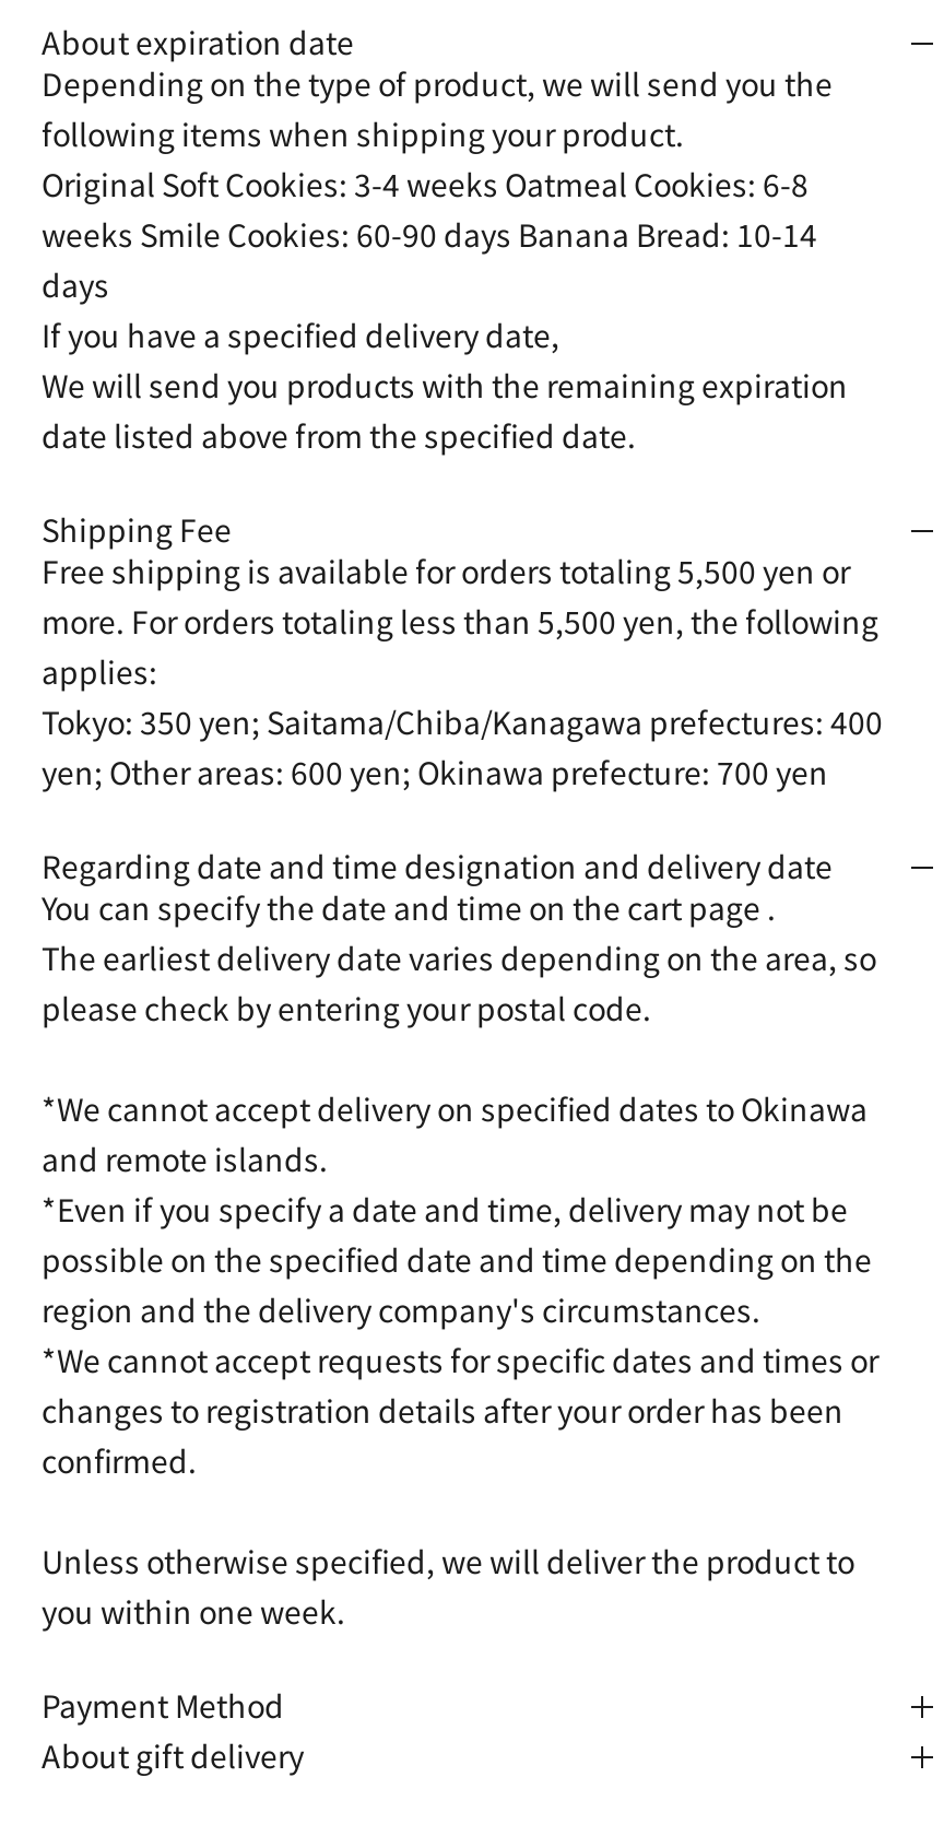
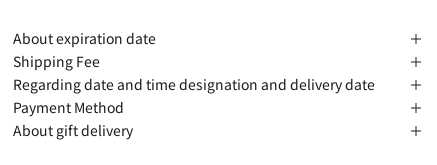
[42,62,848,458] Depending on the type of product, we will send you the | following items when shipping your product. | Original Soft Cookies: 3-4 weeks Oatmeal Cookies: 6-8 | weeks Smile Cookies: 60-90 days Banana Bread: 10-14 | days | If you have a specified delivery date, | We will send you products with the remaining expiration | date listed above from the specified date. -> none
[42,550,883,794] Free shipping is available for orders totaling 5,500 yen or | more. For orders totaling less than 5,500 yen, the following | applies: | Tokyo: 350 yen; Saitama/Chiba/Kanagawa prefectures: 400 | yen; Other areas: 600 yen; Okinawa prefecture: 700 yen -> none
[42,886,878,1634] You can specify the date and time on the cart page. | The earliest delivery date varies depending on the area, so | please check by entering your postal code. | *We cannot accept delivery on specified dates to Okinawa | and remote islands. | *Even if you specify a date and time, delivery may not be | possible on the specified date and time depending on the | region and the delivery company's circumstances. | *We cannot accept requests for specific dates and times or | changes to registration details after your order has been | confirmed. | Unless otherwise specified, we will deliver the product to | you within one week. -> none

